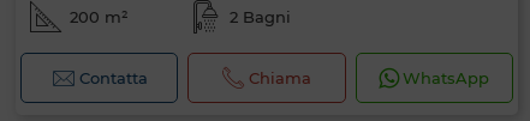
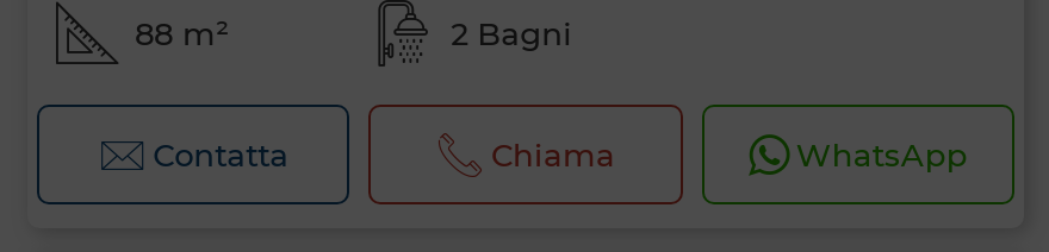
[70,7,129,26] 200 m² -> [135,14,230,52] 88 m²

